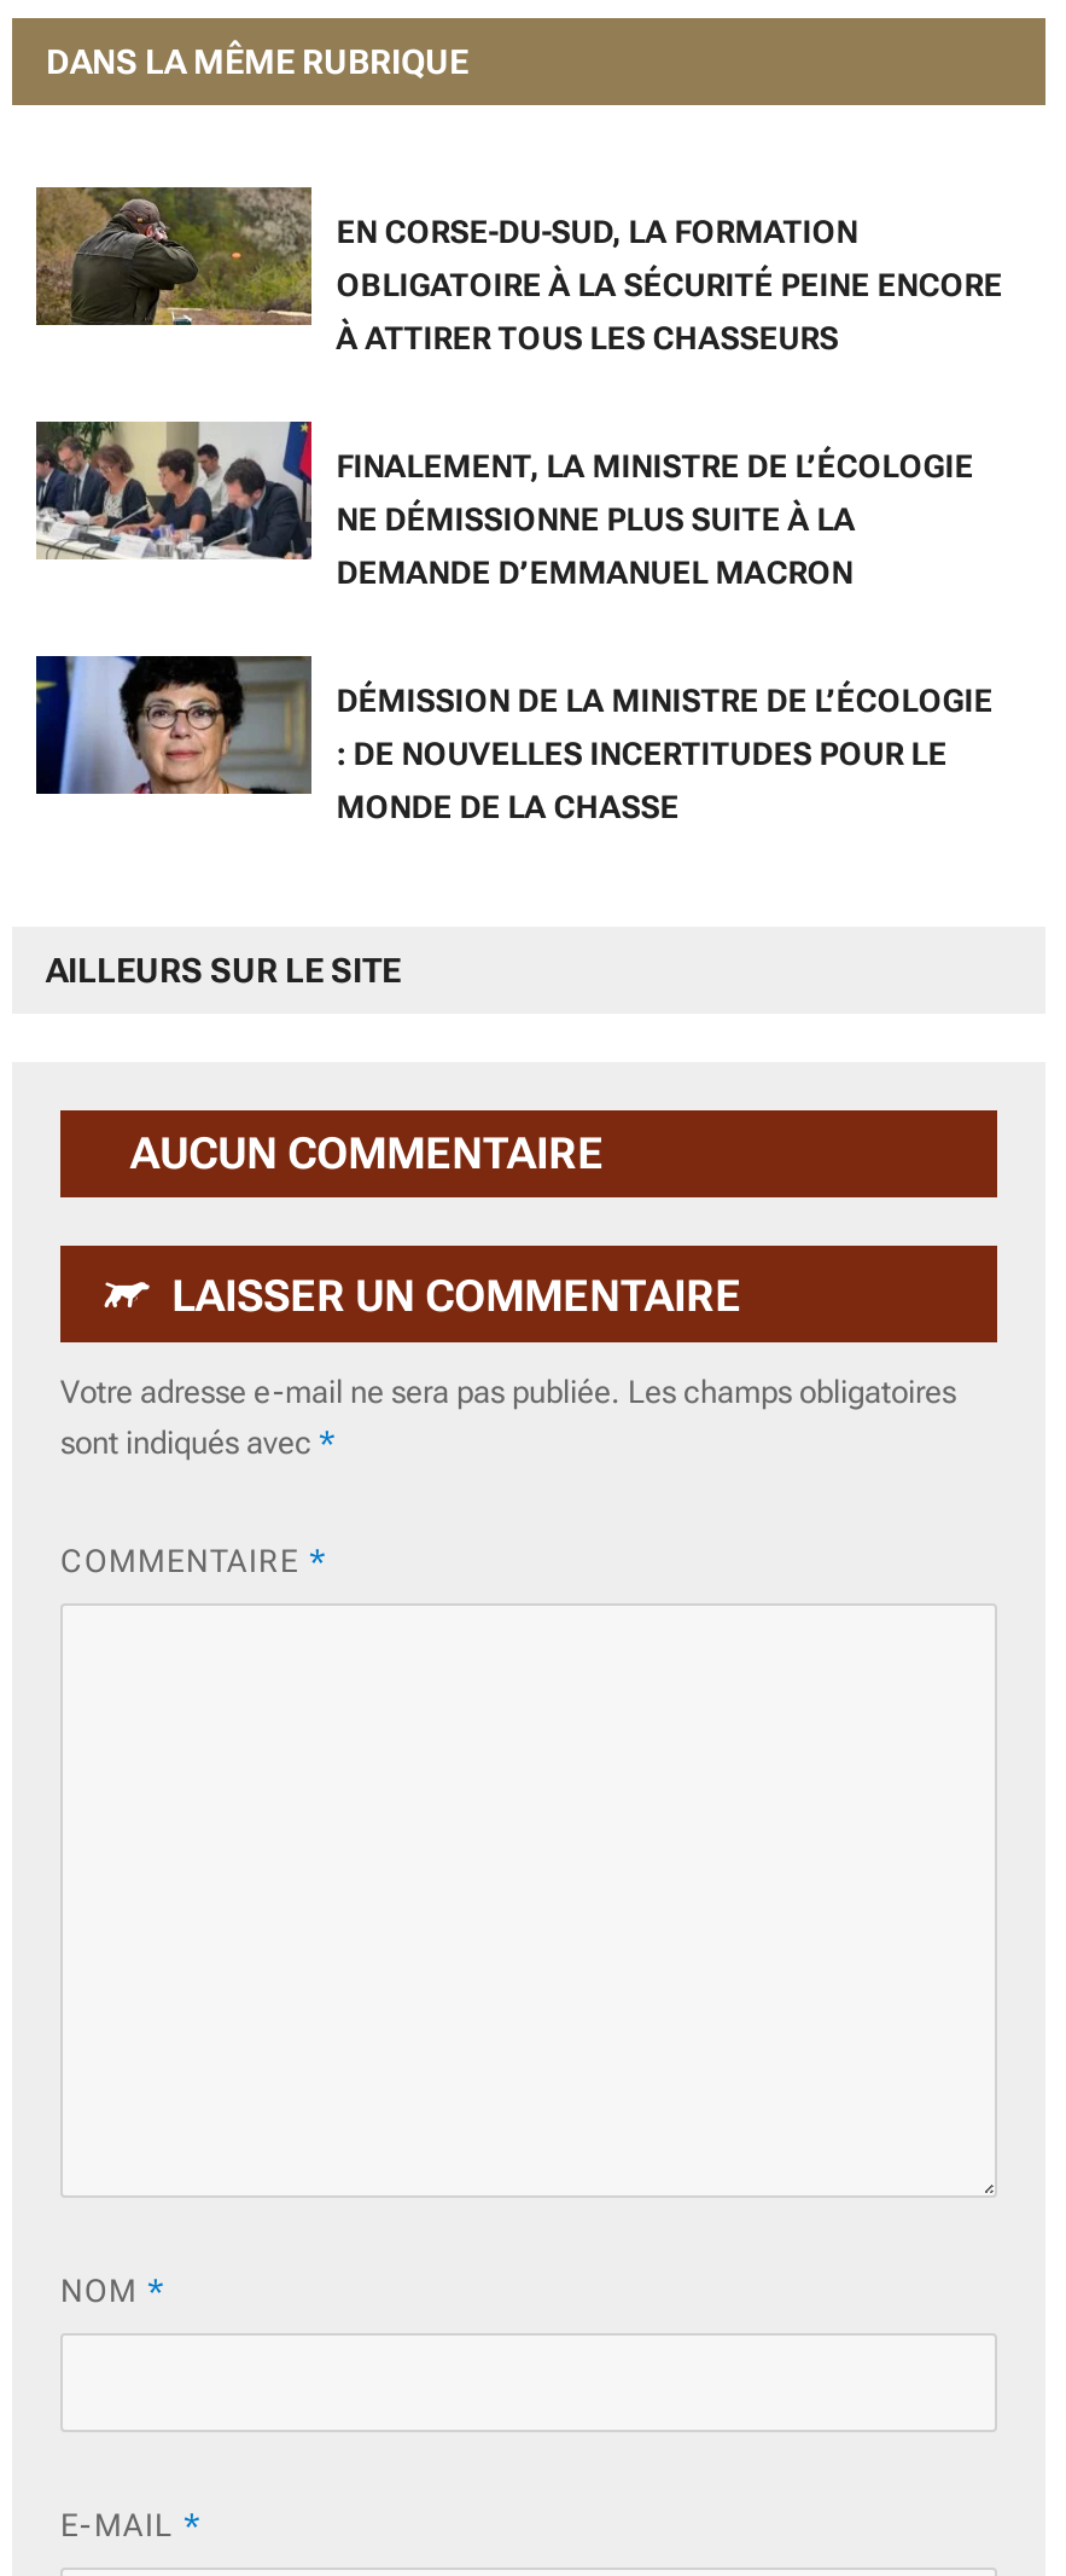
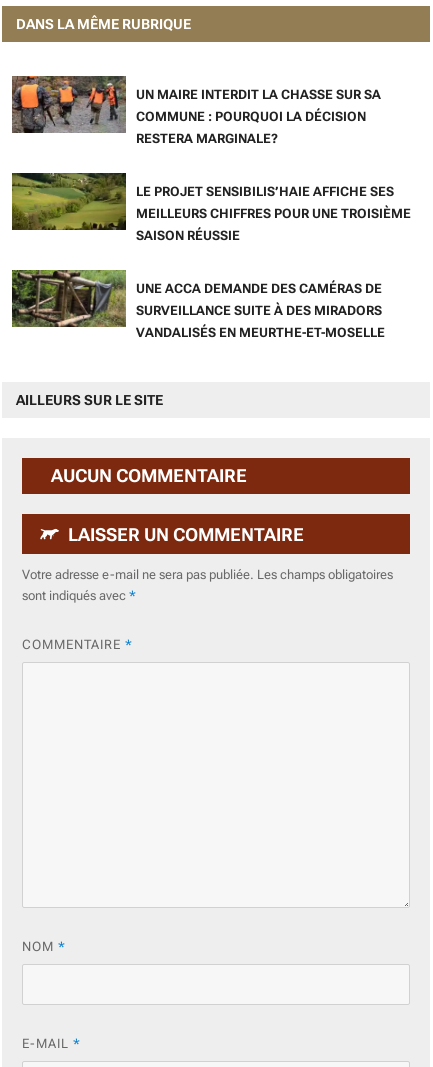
[39,185,858,325] [image] | EN CORSE-DU-SUD, LA FORMATION -> [12,75,381,133] [image] | UN MAIRE INTERDIT LA CHASSE SUR SA
[336,266,1002,302] OBLIGATOIRE À LA SÉCURITÉ PEINE ENCORE -> [136,109,366,124] COMMUNE : POURQUOI LA DÉCISION
[336,319,838,355] À ATTIRER TOUS LES CHASSEURS -> [136,131,278,146] RESTERA MARGINALE?
[34,419,974,559] [image] | FINALEMENT, LA MINISTRE DE L’ÉCOLOGIE -> [11,172,394,231] [image] | LE PROJET SENSIBILIS’HAIE AFFICHE SES
[336,501,855,537] NE DÉMISSIONNE PLUS SUITE À LA -> [136,206,411,221] MEILLEURS CHIFFRES POUR UNE TROISIÈME
[336,554,853,590] DEMANDE D’EMMANUEL MACRON -> [136,228,240,243] SAISON RÉUSSIE
[34,654,993,796] [image] | DÉMISSION DE LA MINISTRE DE L’ÉCOLOGIE -> [11,269,382,328] [image] | UNE ACCA DEMANDE DES CAMÉRAS DE
[336,736,947,772] : DE NOUVELLES INCERTITUDES POUR LE -> [136,303,382,318] SURVEILLANCE SUITE À DES MIRADORS
[336,789,679,825] MONDE DE LA CHASSE -> [136,325,385,340] VANDALISÉS EN MEURTHE-ET-MOSELLE

